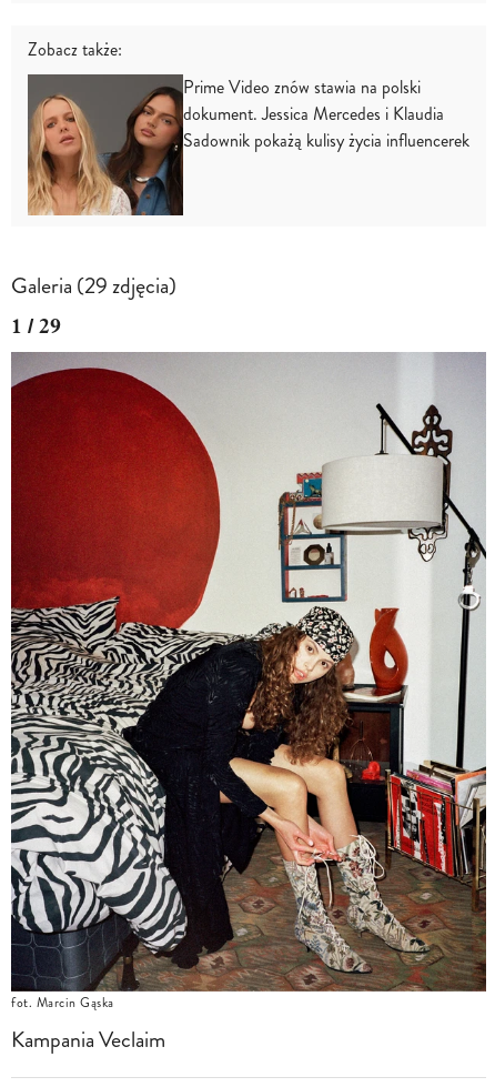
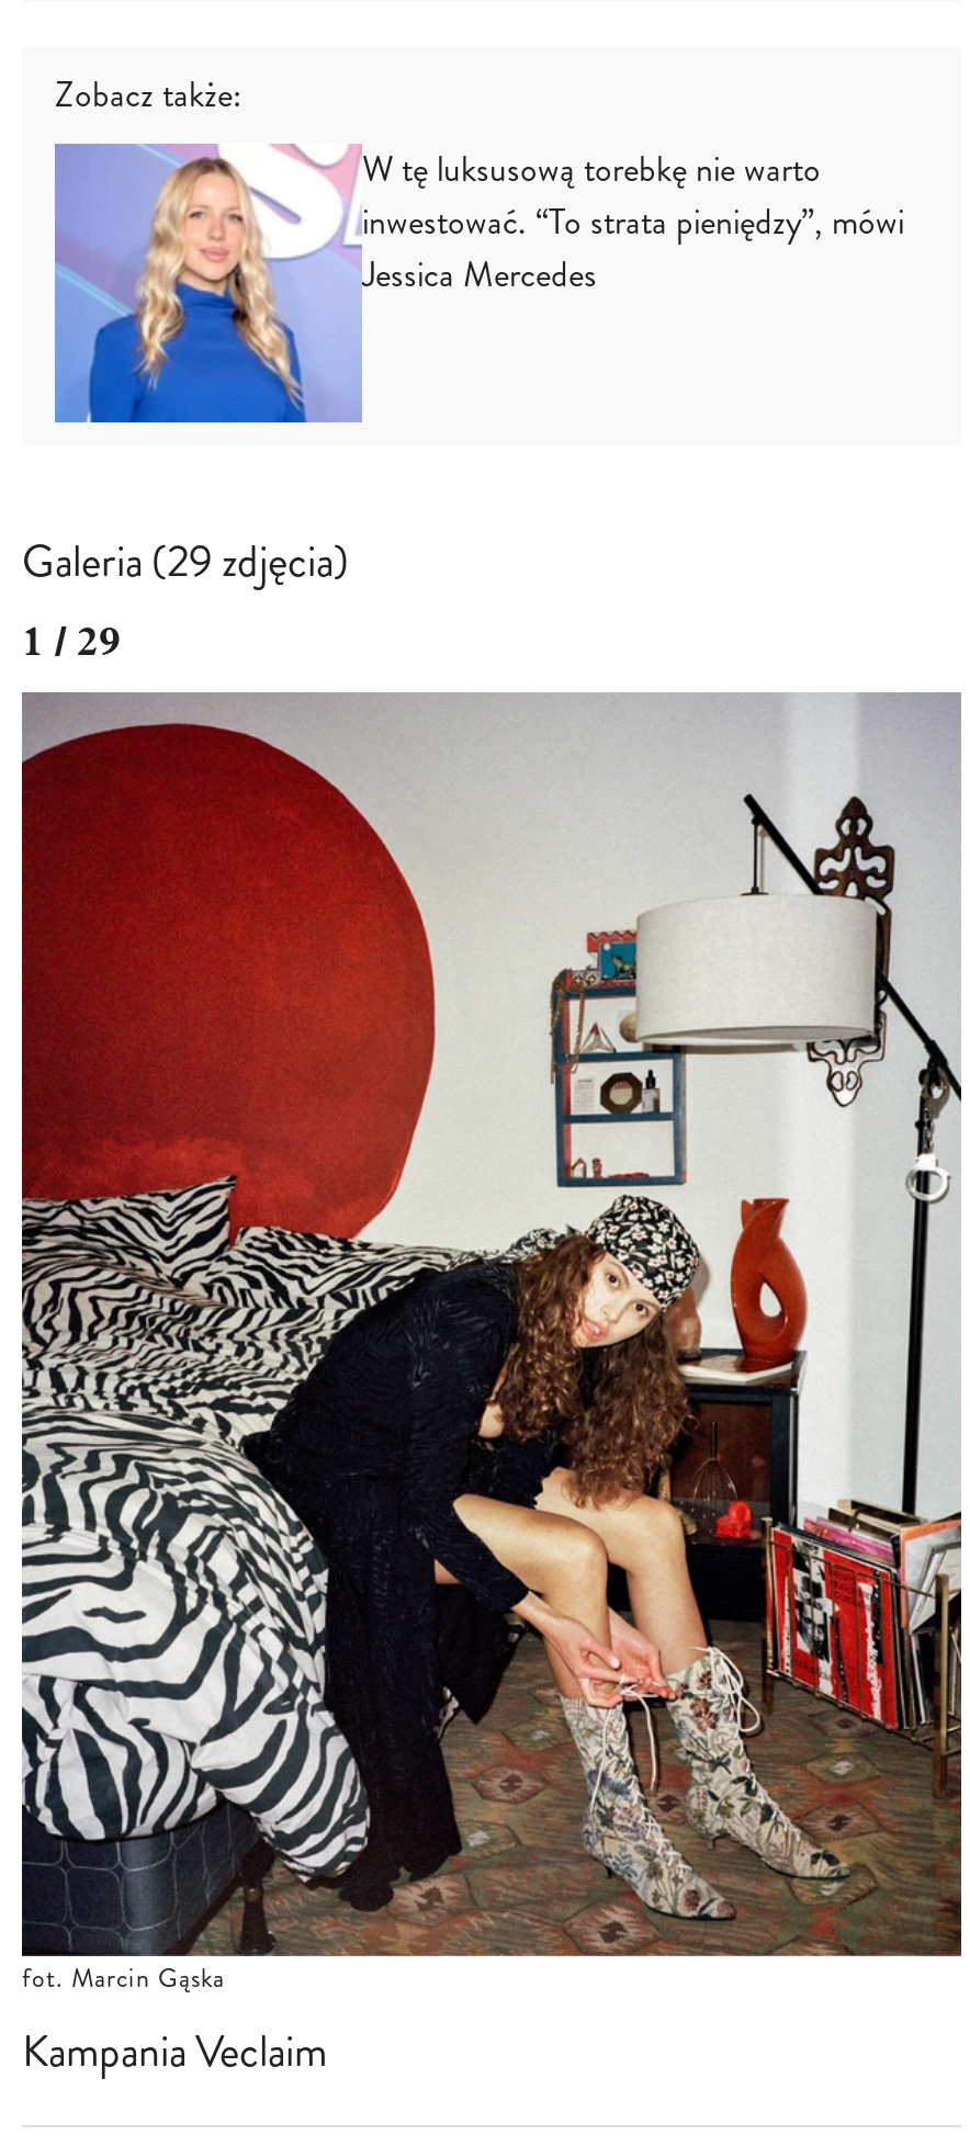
[27,73,469,217] [image] | Prime Video znów stawia na polski | dokument. Jessica Mercedes i Klaudia | Sadownik pokażą kulisy życia influencerek -> [53,144,904,425] [image] | W tę luksusową torebkę nie warto | inwestować. “To strata pieniędzy”, mówi | Jessica Mercedes

